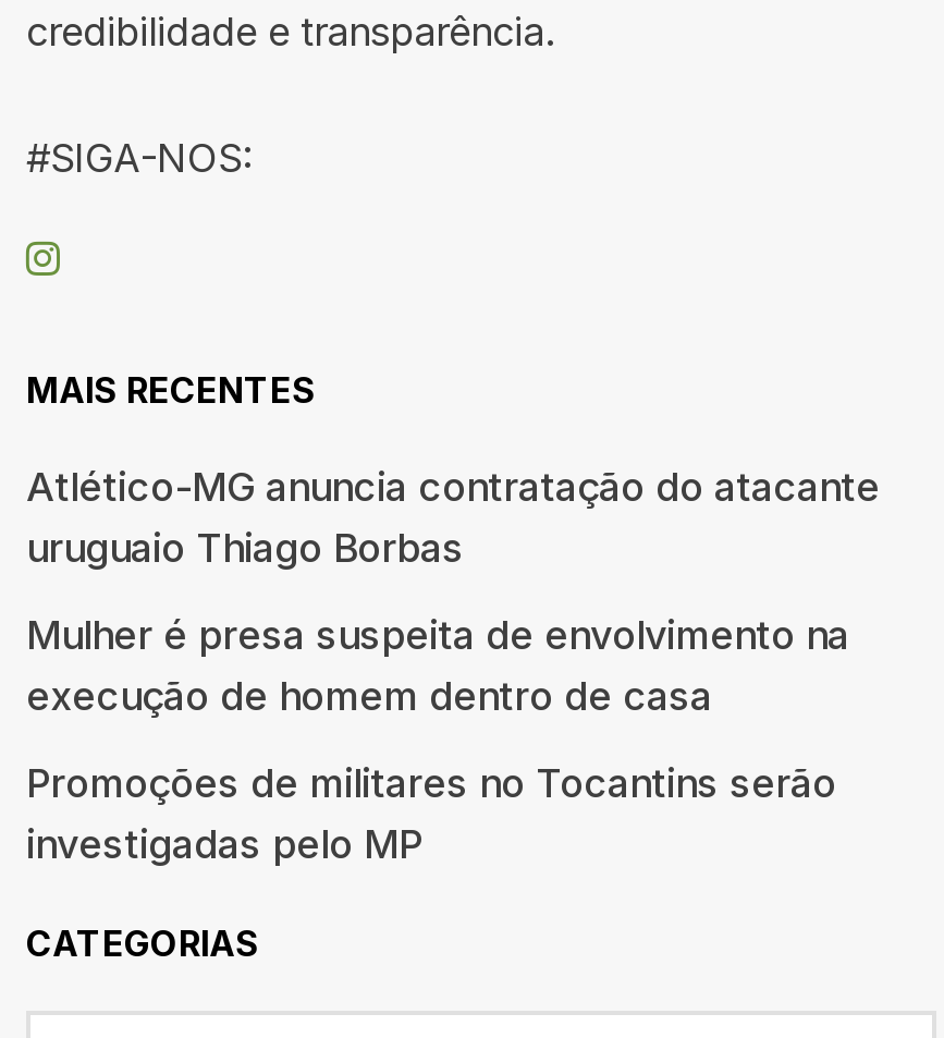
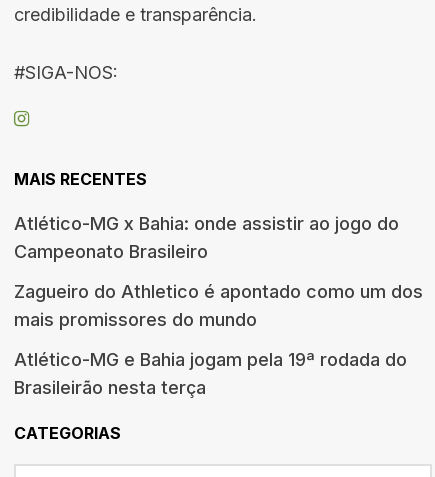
[26,464,880,570] Atlético-MG anuncia contratação do atacante | uruguaio Thiago Borbas -> [14,213,399,262] Atlético-MG x Bahia: onde assistir ao jogo do | Campeonato Brasileiro
[26,612,849,718] Mulher é presa suspeita de envolvimento na | execução de homem dentro de casa -> [14,281,423,330] Zagueiro do Athletico é apontado como um dos | mais promissores do mundo
[26,760,836,867] Promoções de militares no Tocantins serão | investigadas pelo MP -> [14,349,407,398] Atlético-MG e Bahia jogam pela 19ª rodada do | Brasileirão nesta terça

